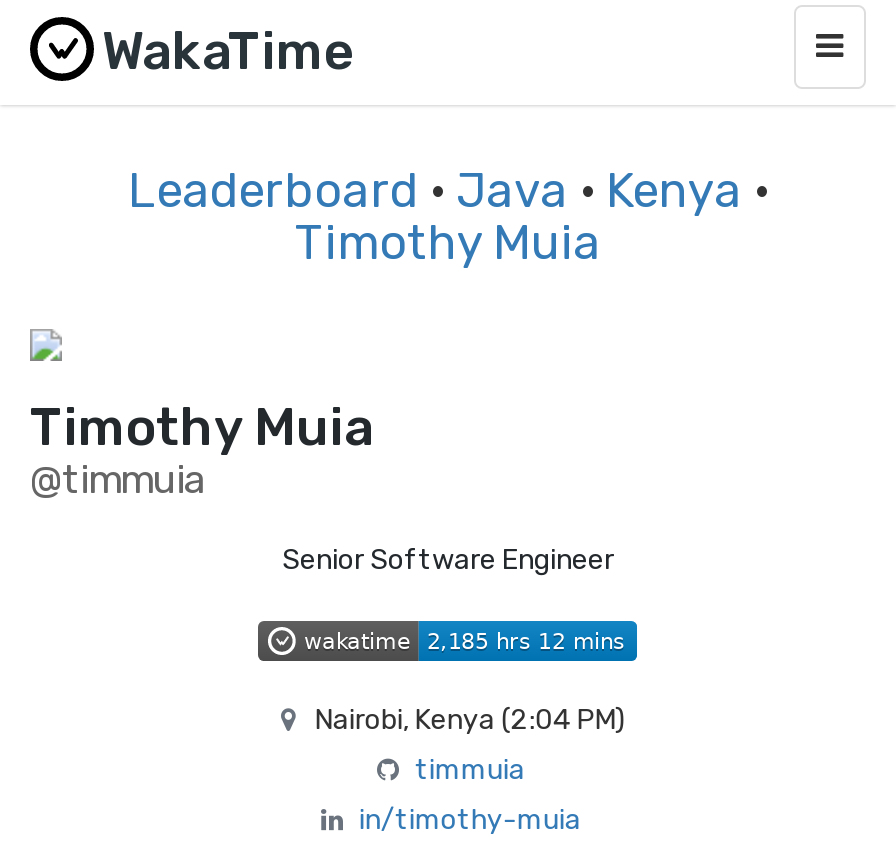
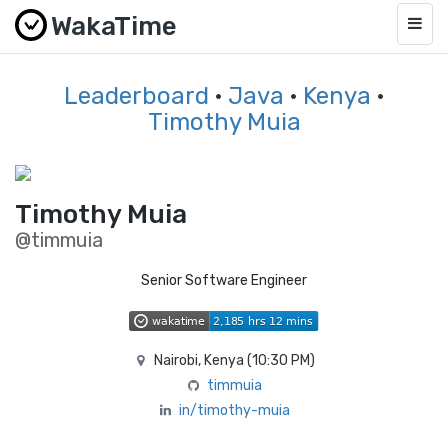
[315,704,625,738] Nairobi, Kenya (2:04 PM) -> [154,352,315,369] Nairobi, Kenya (10:30 PM)

